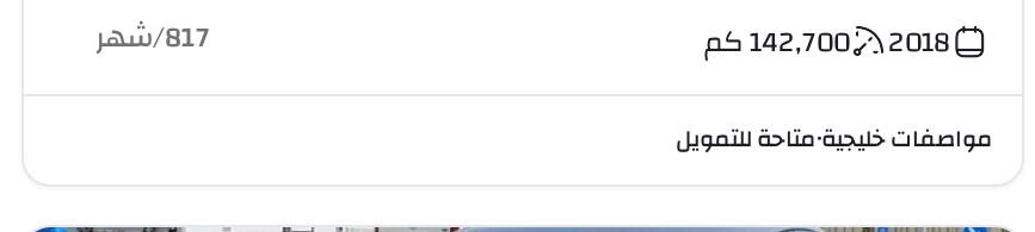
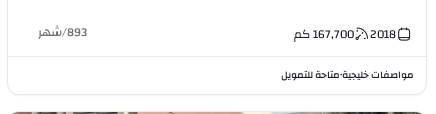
[98,11,212,63] 817 /شهر -> [39,21,88,43] 893 /شهر
[707,15,953,68] 2018 142,700 كم -> [295,23,397,45] 2018 167,700 كم

